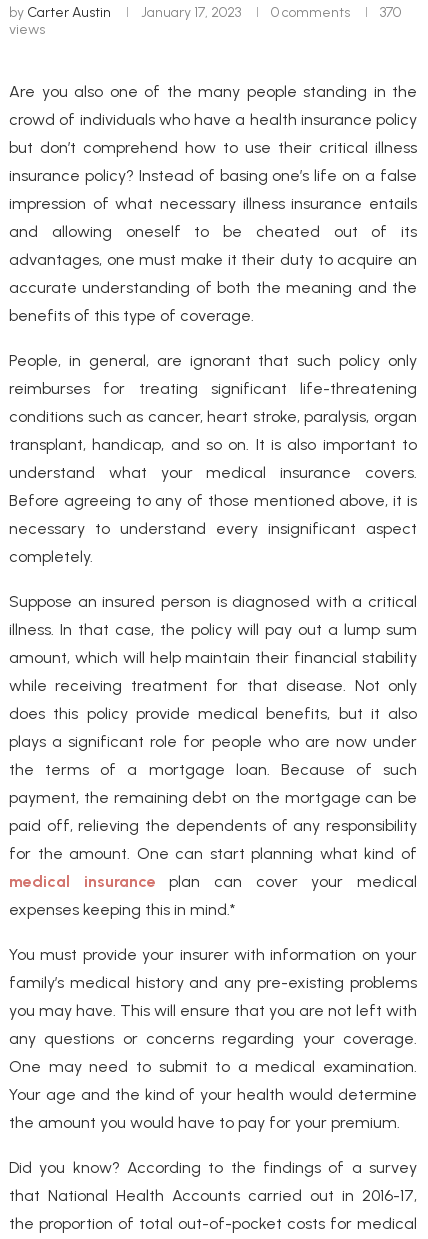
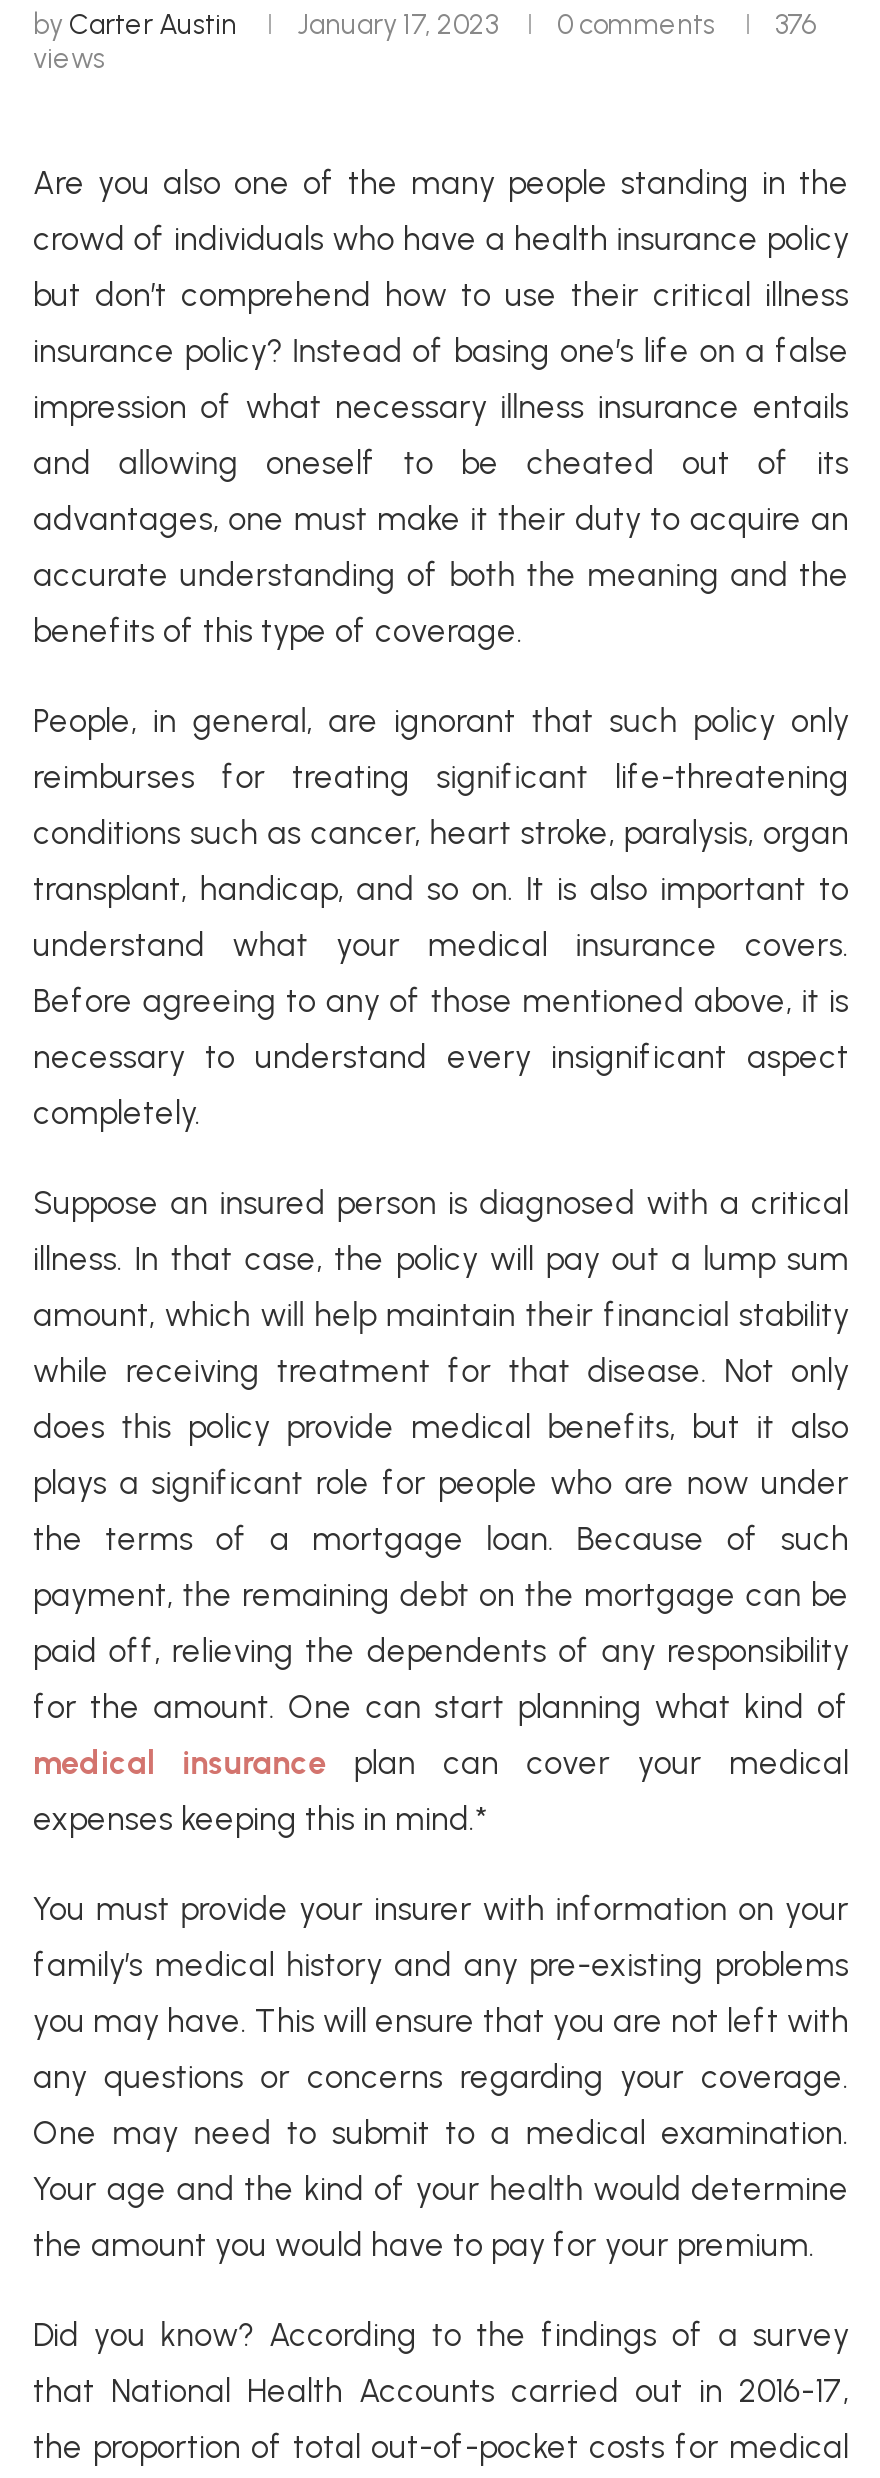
[380,4,401,21] 370 -> [775,8,815,42] 376

